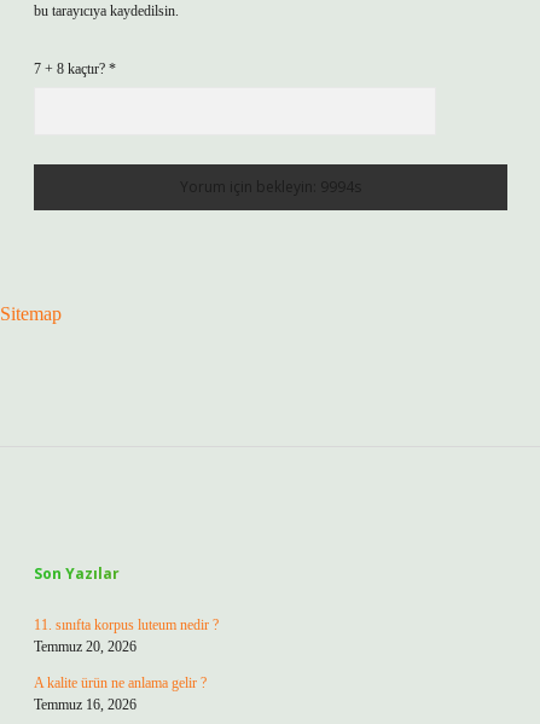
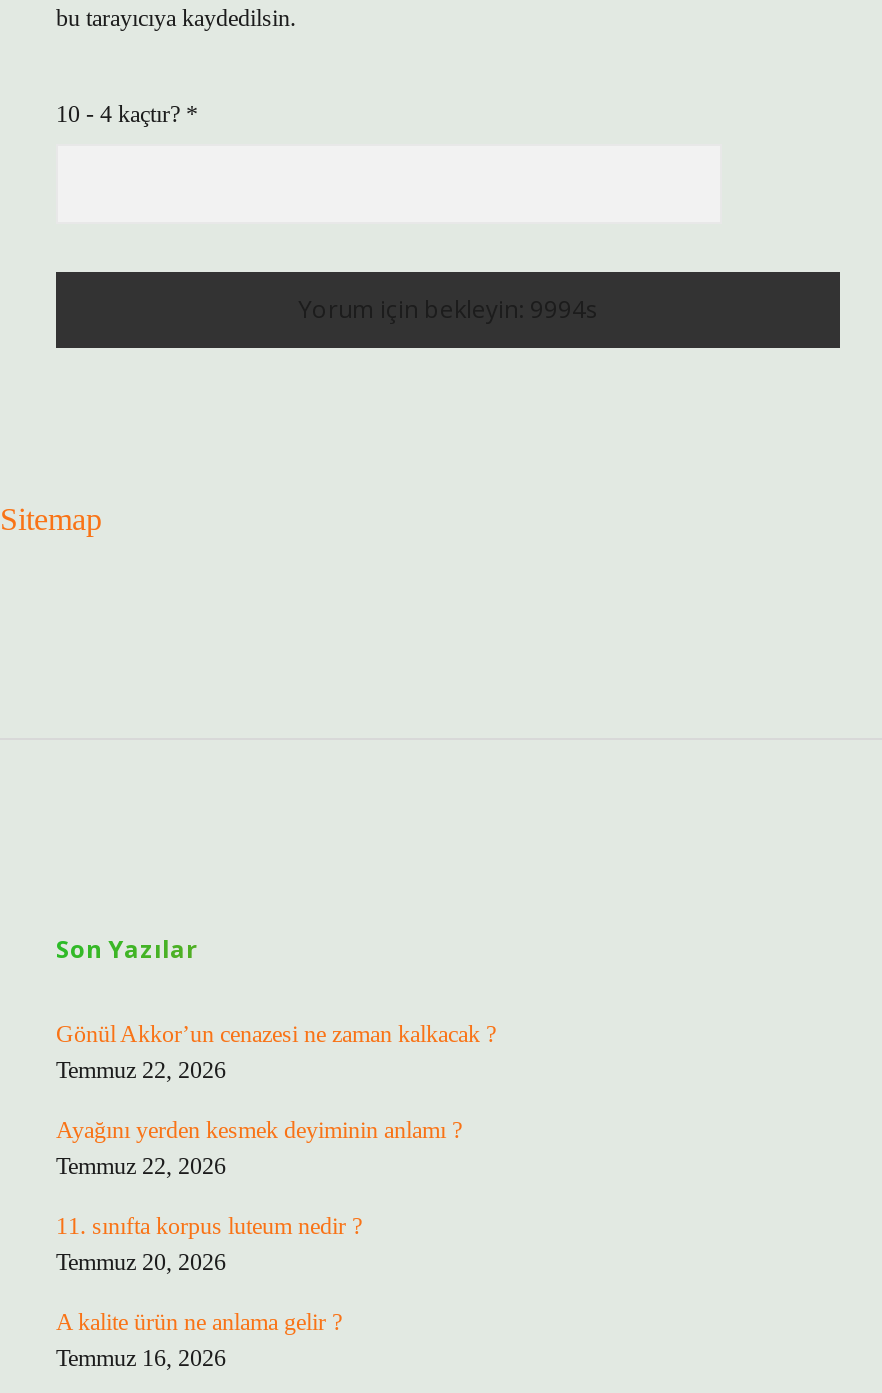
[34,60,116,77] 7 + 8 kaçtır? * -> [56,100,198,128] 10 - 4 kaçtır? *
none -> [56,1020,496,1180] Gönül Akkor’un cenazesi ne zaman kalkacak ? | Temmuz 22, 2026 | Ayağını yerden kesmek deyiminin anlamı ? | Temmuz 22, 2026

